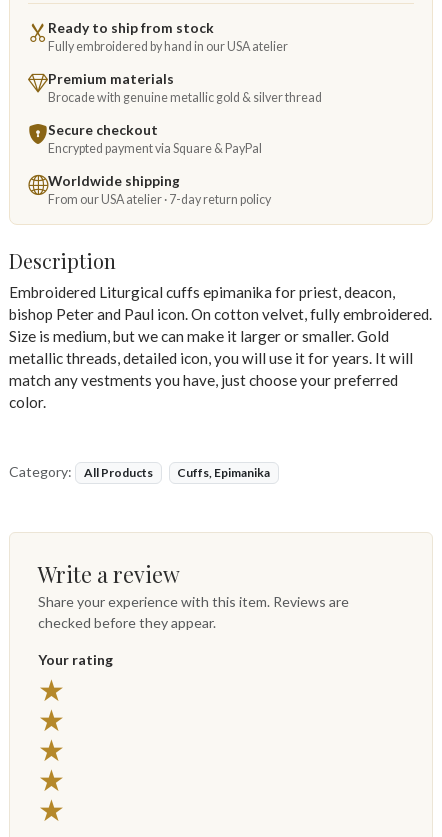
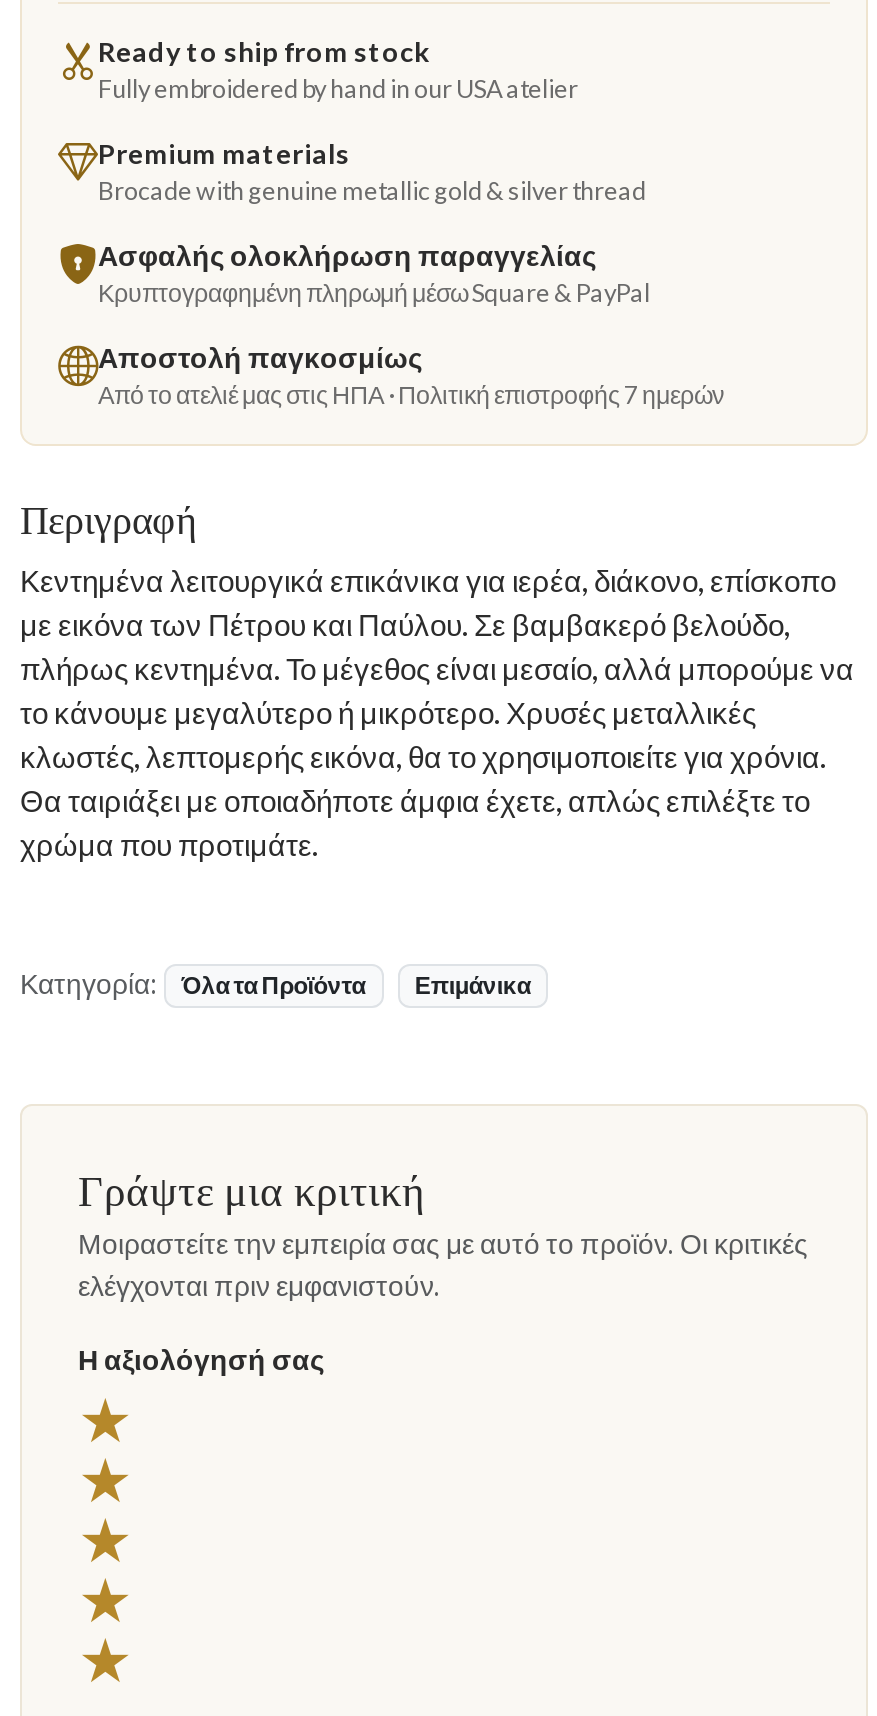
[48,121,262,156] Secure checkout | Encrypted payment via Square & PayPal -> [98,238,650,308] Ασφαλής ολοκλήρωση παραγγελίας | Κρυπτογραφημένη πληρωμή μέσω Square & PayPal
[48,172,271,207] Worldwide shipping | From our USA atelier · 7-day return policy -> [98,340,724,410] Αποστολή παγκοσμίως | Από το ατελιέ μας στις ΗΠΑ · Πολιτική επιστροφής 7 ημερών
[9,247,432,411] Description | Embroidered Liturgical cuffs epimanika for priest, deacon, | bishop Peter and Paul icon. On cotton velvet, fully embroidered. | Size is medium, but we can make it larger or smaller. Gold | metallic threads, detailed icon, you will use it for years. It will | match any vestments you have, just choose your preferred | color. -> [20,490,854,862] Περιγραφή | Κεντημένα λειτουργικά επικάνικα για ιερέα, διάκονο, επίσκοπο | με εικόνα των Πέτρου και Παύλου. Σε βαμβακερό βελούδο, | πλήρως κεντημένα. Το μέγεθος είναι μεσαίο, αλλά μπορούμε να | το κάνουμε μεγαλύτερο ή μικρότερο. Χρυσές μεταλλικές | κλωστές, λεπτομερής εικόνα, θα το χρησιμοποιείτε για χρόνια. | Θα ταιριάξει με οποιαδήποτε άμφια έχετε, απλώς επιλέξτε το | χρώμα που προτιμάτε.
[9,463,270,480] Category: All Products | Cuffs, Epimanika -> [20,966,531,1000] Κατηγορία: Όλα τα Προϊόντα | Επιμάνικα
[38,559,349,631] Write a review | Share your experience with this item. Reviews are | checked before they appear. -> [78,1158,808,1302] Γράψτε μια κριτική | Μοιραστείτε την εμπειρία σας με αυτό το προϊόν. Οι κριτικές | ελέγχονται πριν εμφανιστούν.
[38,651,113,668] Your rating -> [78,1342,324,1376] Η αξιολόγησή σας

